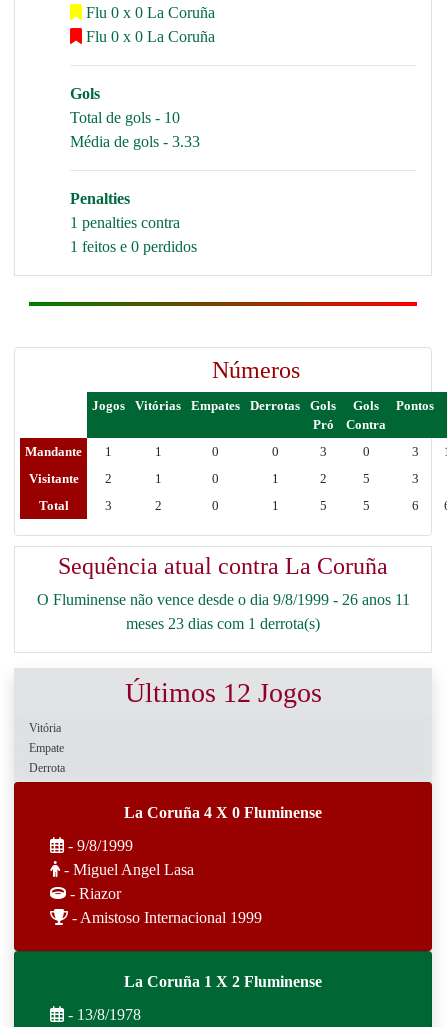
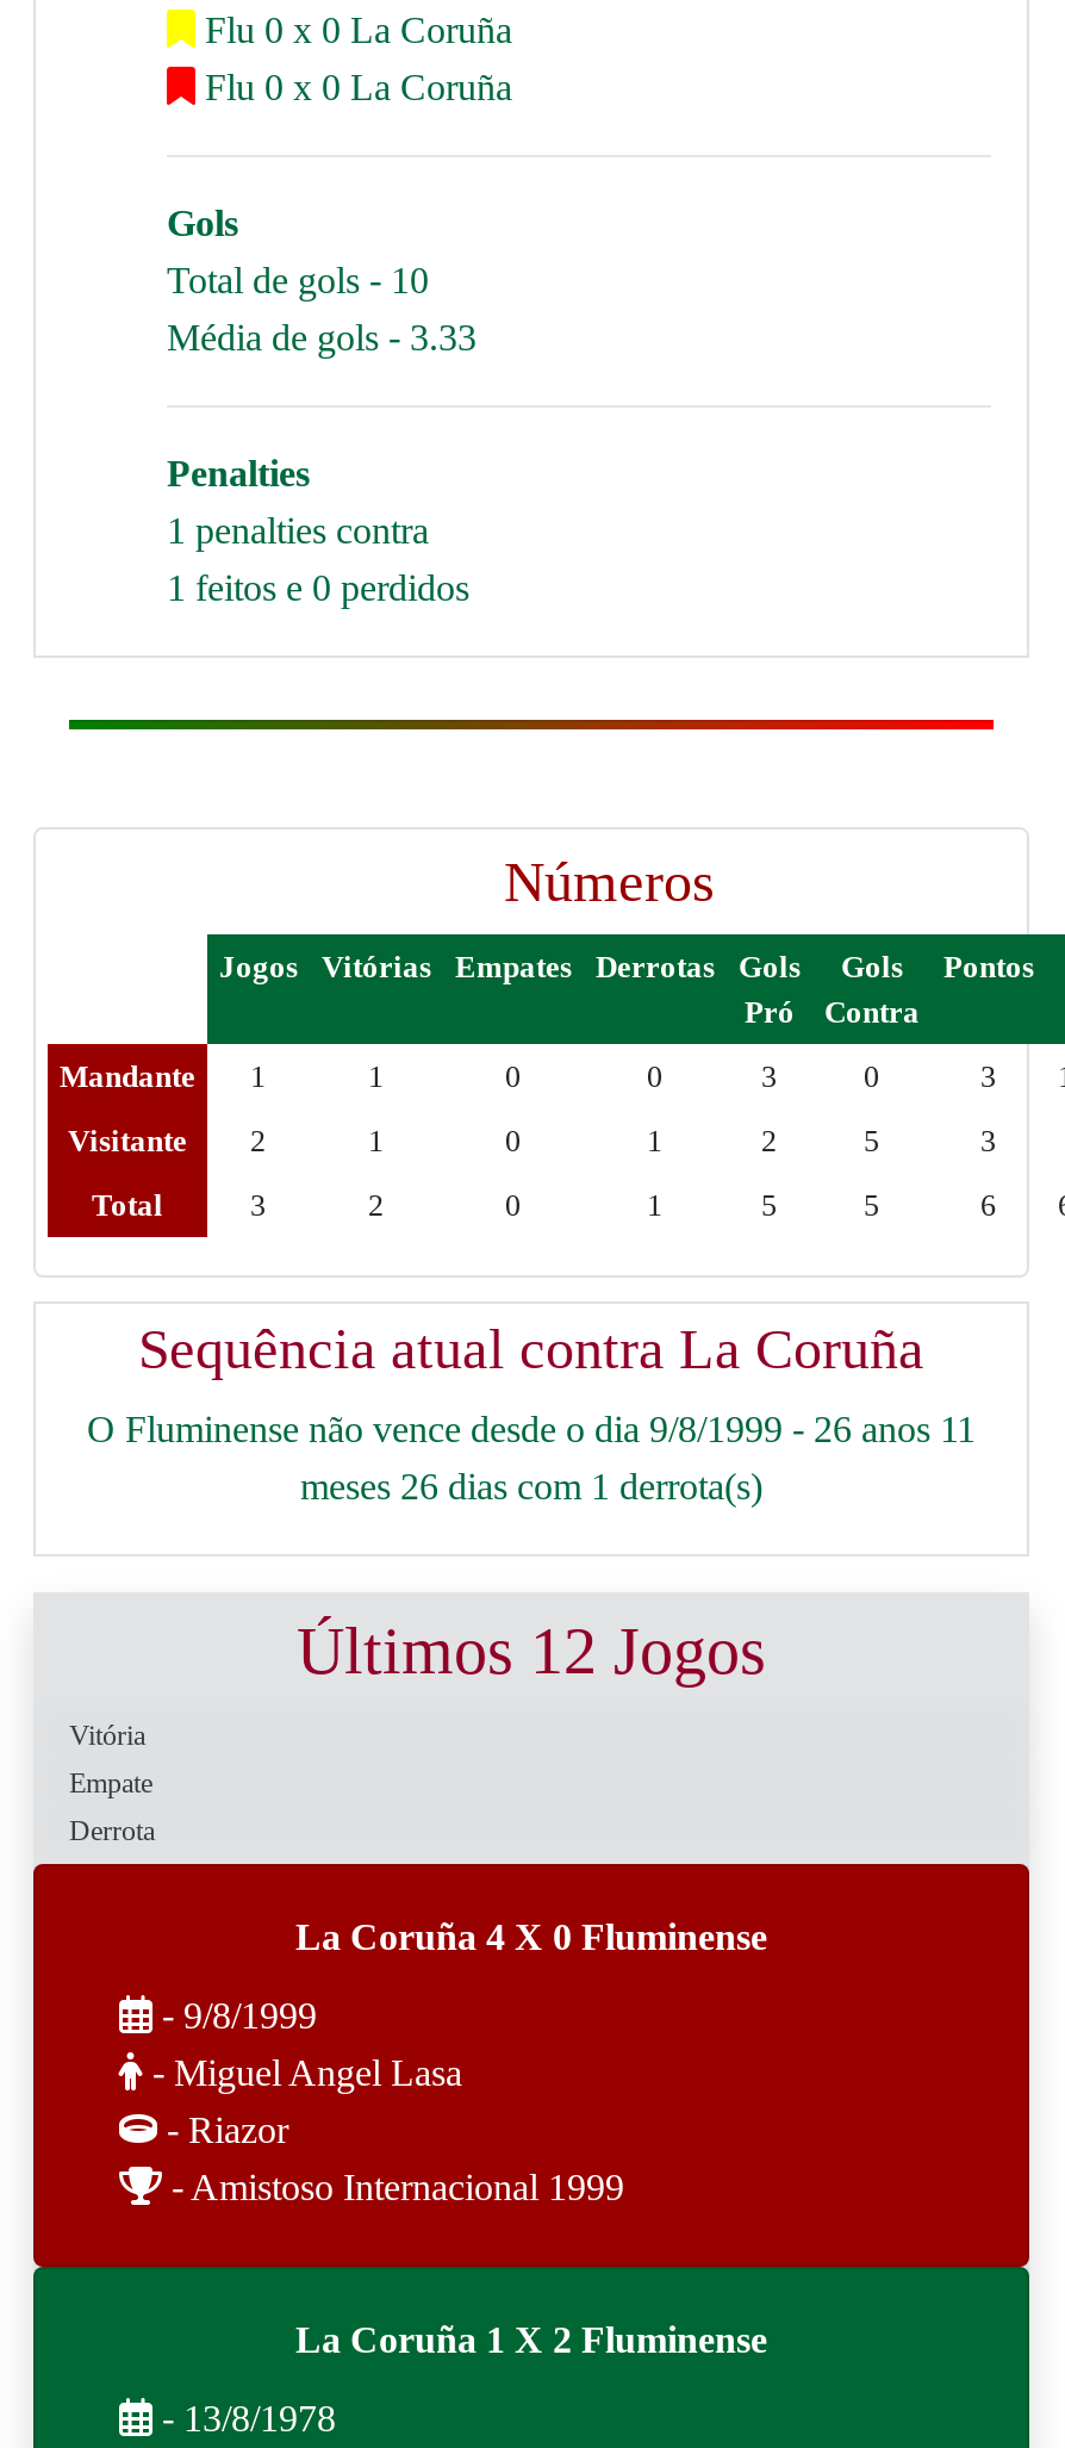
[126,615,320,632] meses 23 dias com 1 derrota(s) -> [300,1466,762,1506] meses 26 dias com 1 derrota(s)

